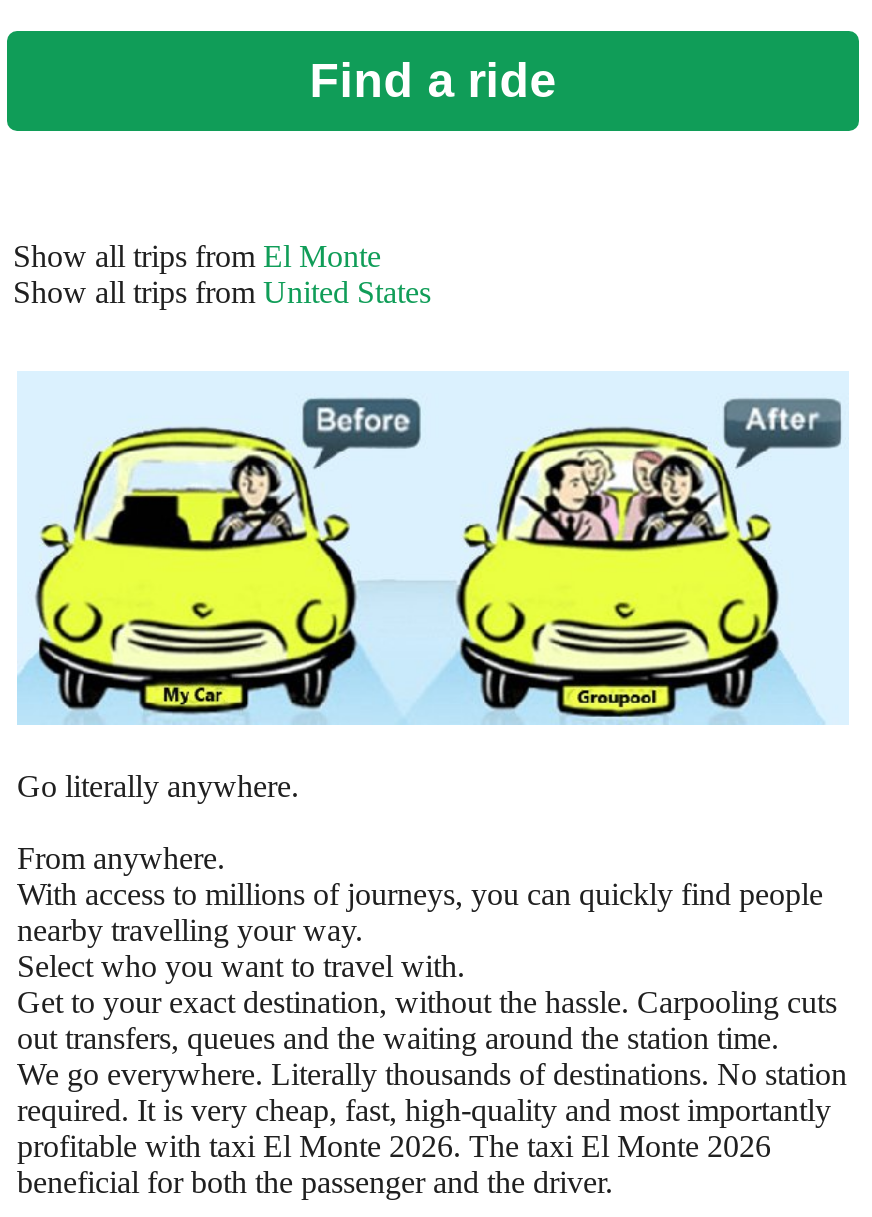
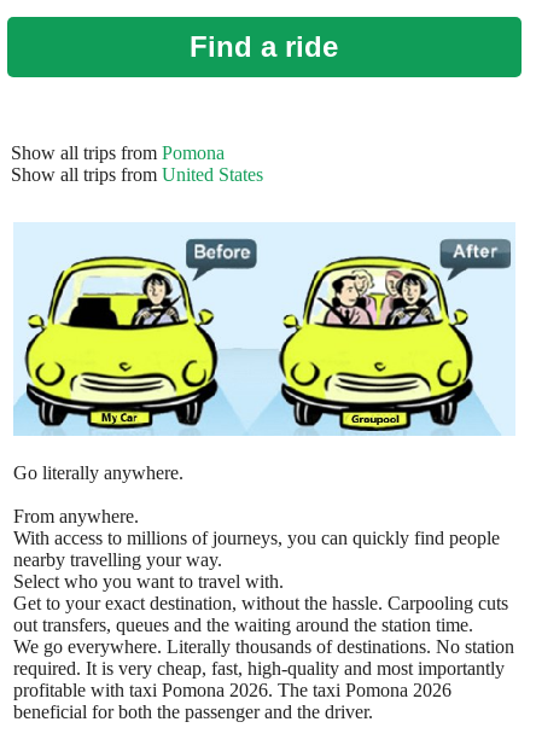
[13,239,381,273] Show all trips from El Monte -> [11,142,225,163] Show all trips from Pomona
[17,1128,771,1162] profitable with taxi El Monte 2026. The taxi El Monte 2026 -> [13,679,451,700] profitable with taxi Pomona 2026. The taxi Pomona 2026

